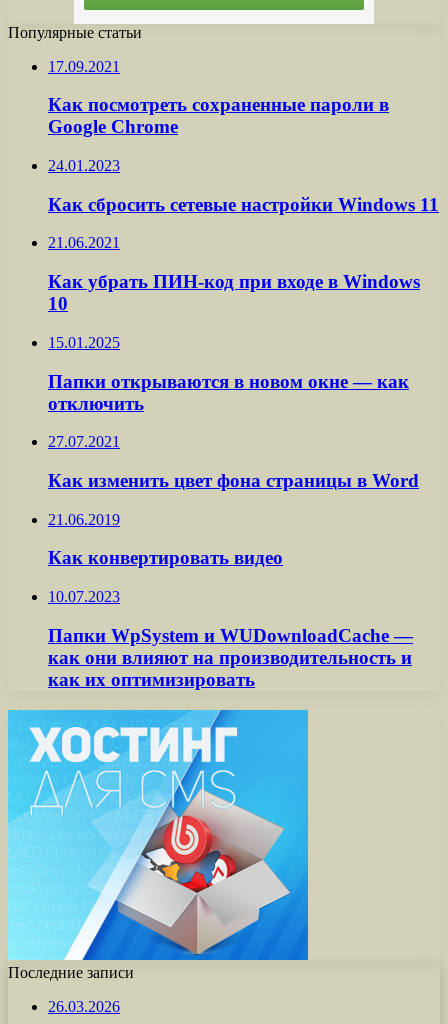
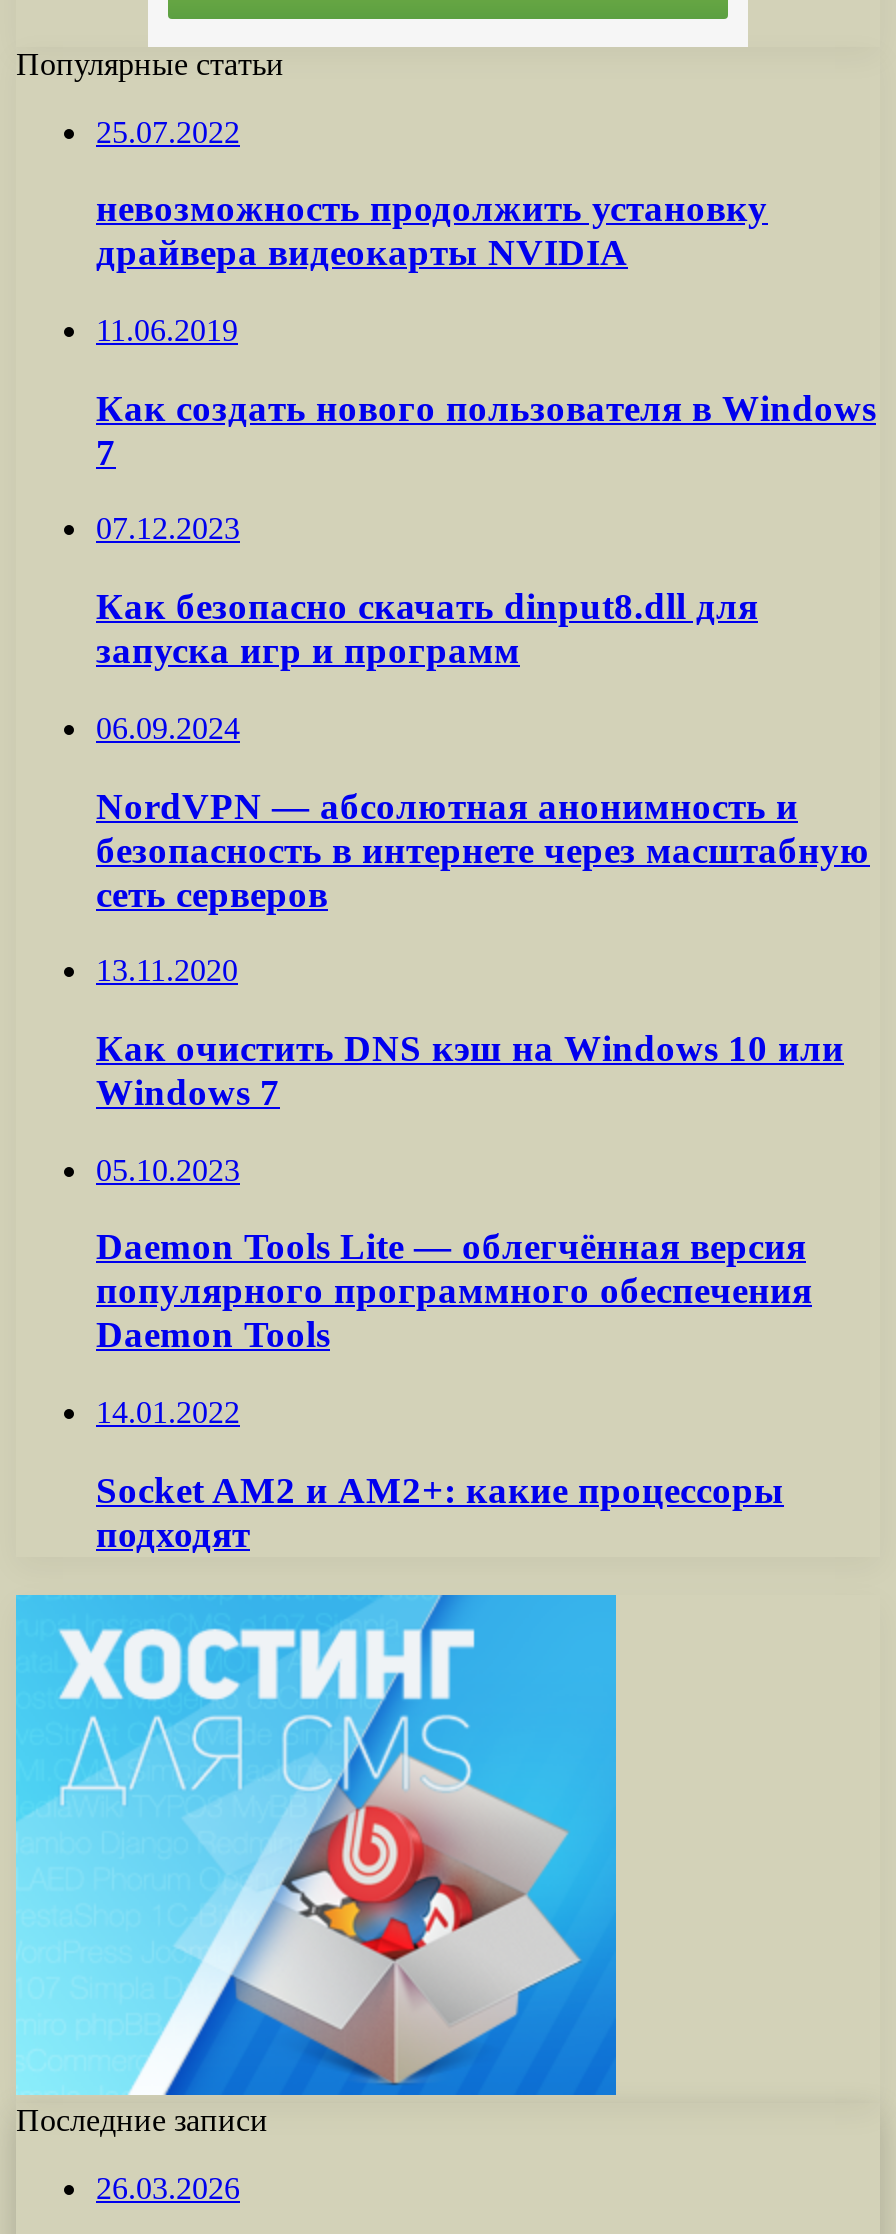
[48,57,120,74] 17.09.2021 -> [96,114,240,148] 25.07.2022
[48,94,389,137] Как посмотреть сохраненные пароли в | Google Chrome -> [96,187,768,273] невозможность продолжить установку | драйвера видеокарты NVIDIA
[48,157,120,174] 24.01.2023 -> [96,313,238,347] 11.06.2019
[48,194,439,215] Как сбросить сетевые настройки Windows 11 -> [96,386,876,472] Как создать нового пользователя в Windows | 7
[48,234,120,251] 21.06.2021 -> [96,512,240,546] 07.12.2023
[48,271,420,314] Как убрать ПИН-код при входе в Windows | 10 -> [96,585,758,671] Как безопасно скачать dinput8.dll для | запуска игр и программ
[48,334,120,351] 15.01.2025 -> [96,711,240,745] 06.09.2024
[48,370,409,413] Папки открываются в новом окне — как | отключить -> [96,784,870,914] NordVPN — абсолютная анонимность и | безопасность в интернете через масштабную | сеть серверов
[48,433,120,450] 27.07.2021 -> [96,953,238,987] 13.11.2020
[48,470,419,491] Как изменить цвет фона страницы в Word -> [96,1027,844,1113] Как очистить DNS кэш на Windows 10 или | Windows 7
[48,511,120,528] 21.06.2019 -> [96,1152,240,1186] 05.10.2023
[48,547,283,568] Как конвертировать видео -> [96,1226,812,1356] Daemon Tools Lite — облегчённая версия | популярного программного обеспечения | Daemon Tools
[48,588,120,605] 10.07.2023 -> [96,1395,240,1429] 14.01.2022
[48,625,413,690] Папки WpSystem и WUDownloadCache — | как они влияют на производительность и | как их оптимизировать -> [96,1469,784,1555] Socket AM2 и AM2+: какие процессоры | подходят

